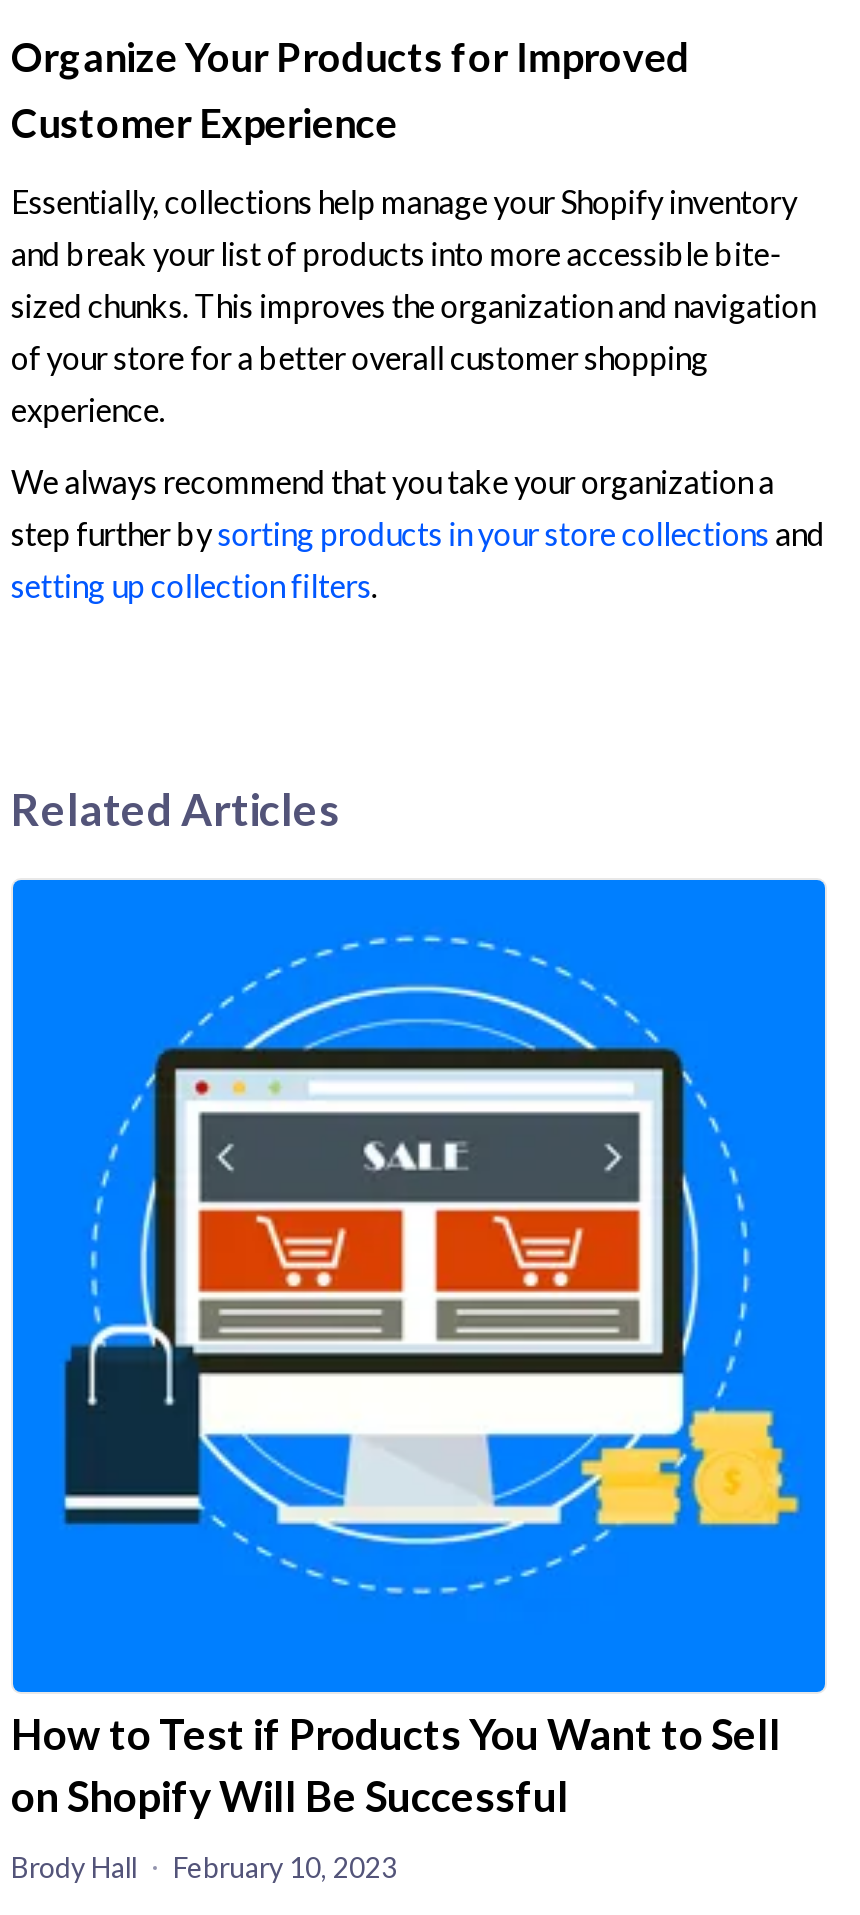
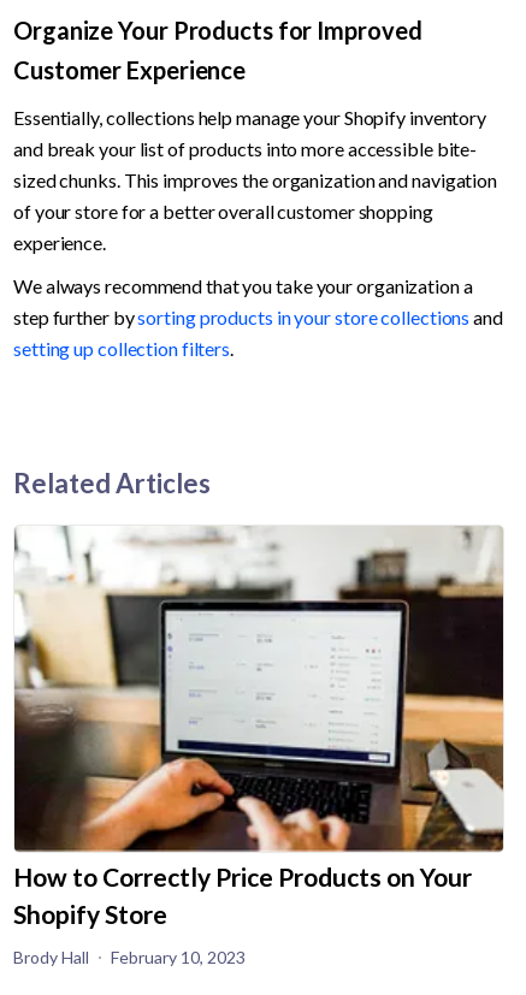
[11,878,827,1820] [image] | How to Test if Products You Want to Sell | on Shopify Will Be Successful -> [13,525,504,929] [image] | How to Correctly Price Products on Your | Shopify Store

